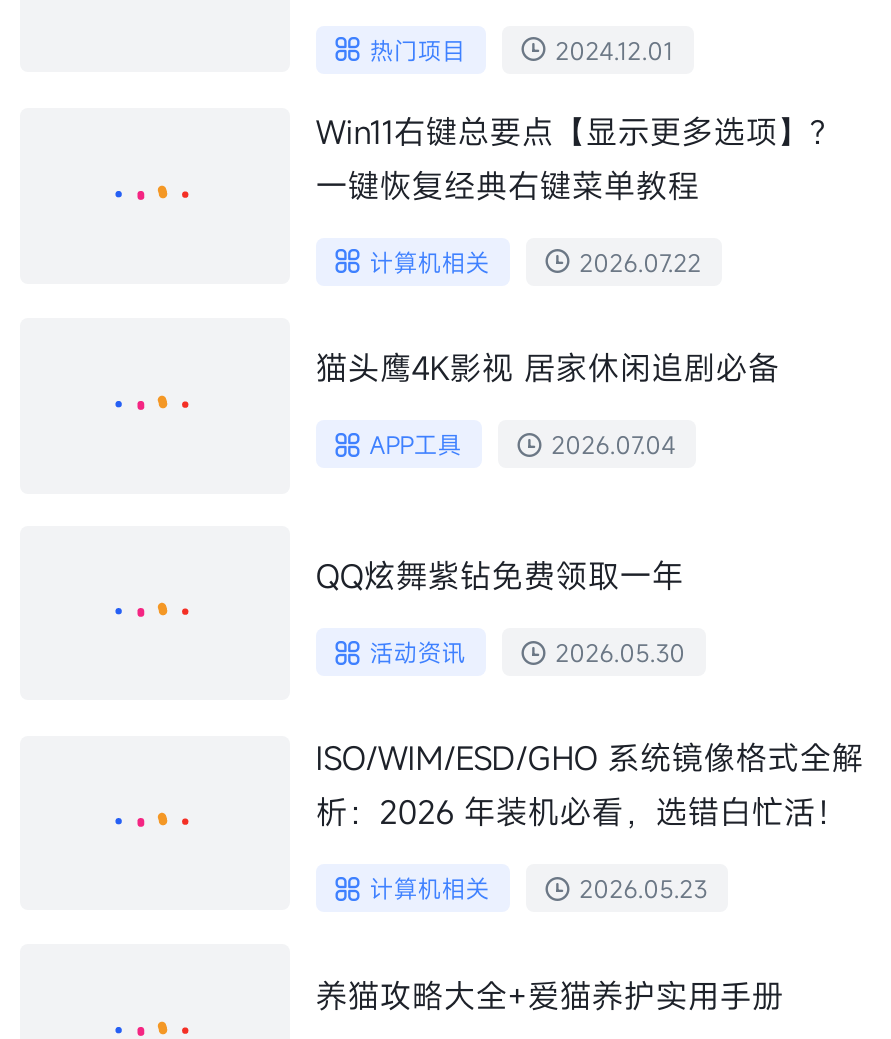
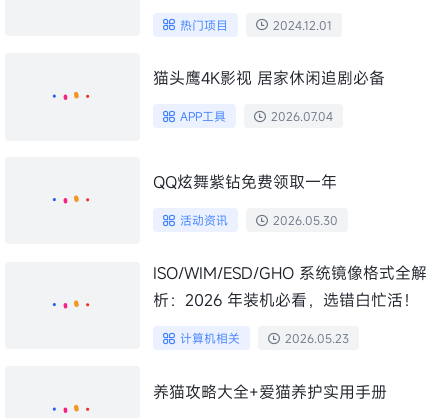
[316,110,842,278] Win11右键总要点【显示更多选项】？ | 一键恢复经典右键菜单教程 | 计算机相关 | 2026.07.22 -> none

